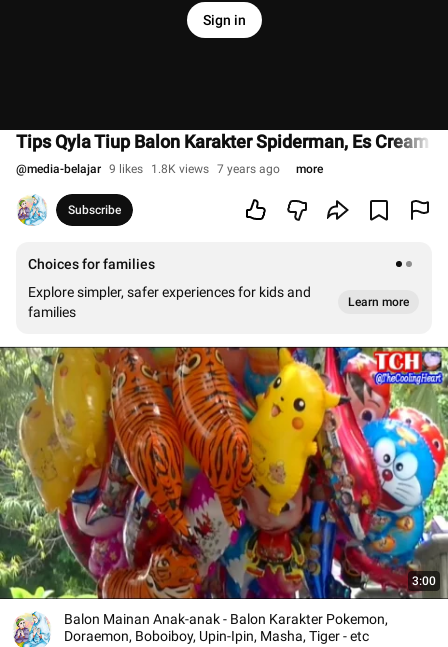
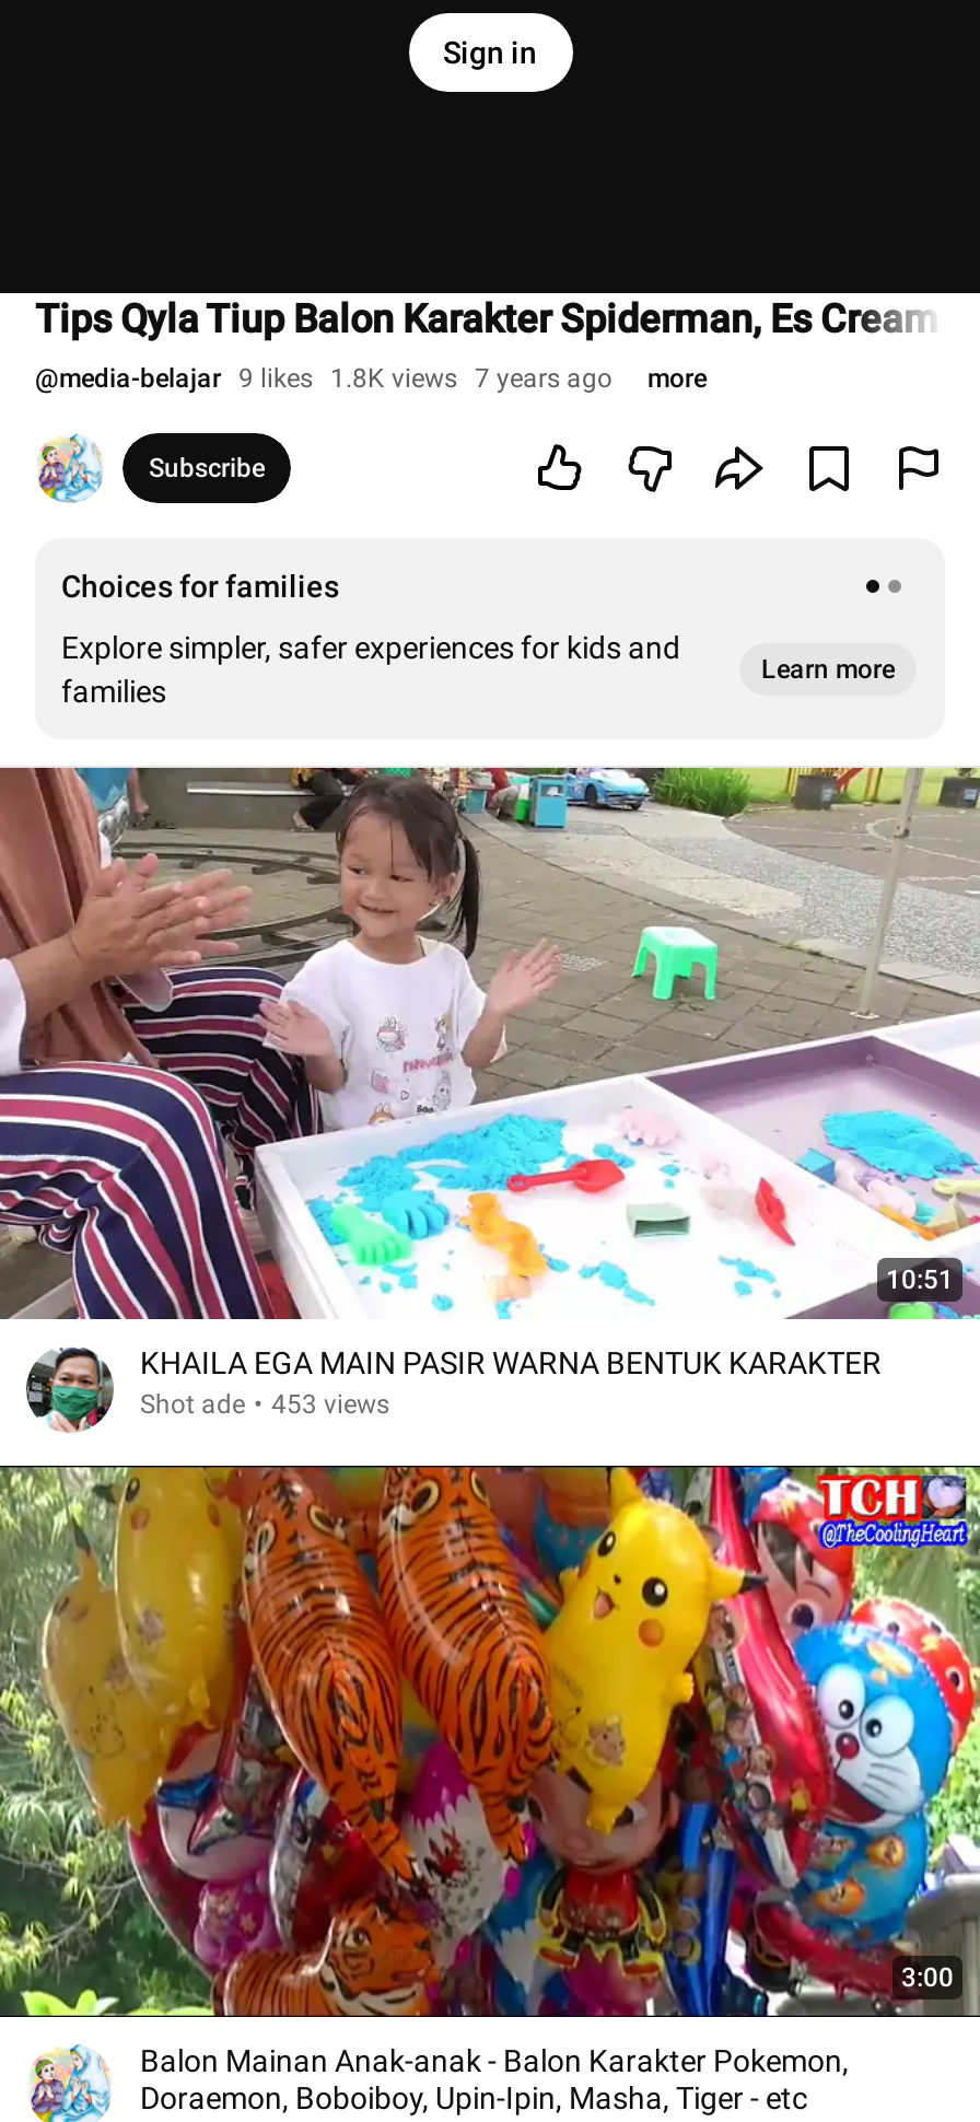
none -> [7,766,973,1420] [image] | 10:51 | KHAILA EGA MAIN PASIR WARNA BENTUK KARAKTER | Shot ade • 453 views
none -> [24,1348,109,1433] [image]

